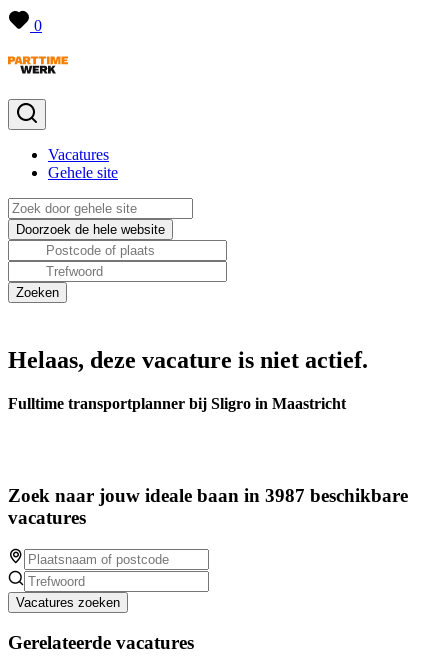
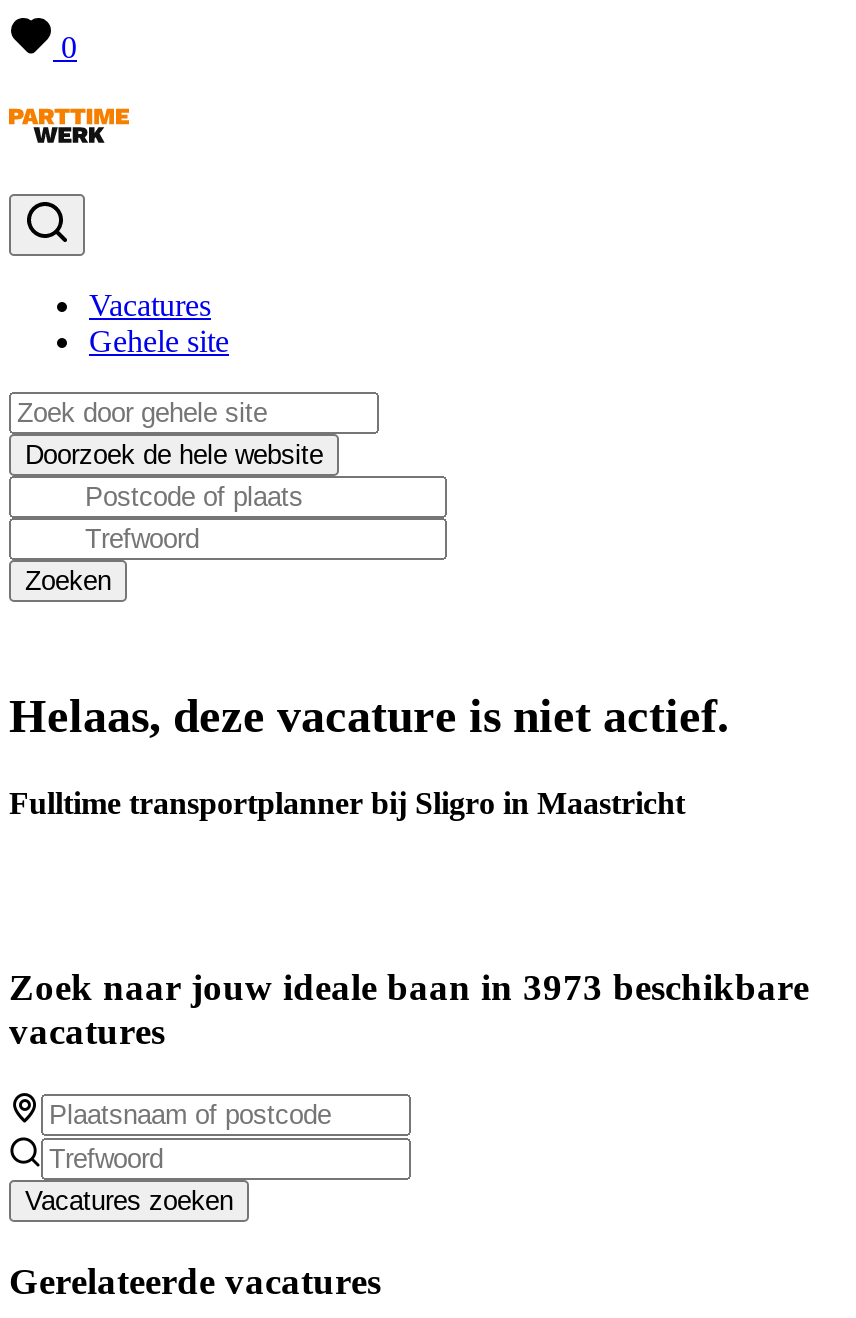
[8,485,408,506] Zoek naar jouw ideale baan in 3987 beschikbare -> [9,966,809,1008] Zoek naar jouw ideale baan in 3973 beschikbare

